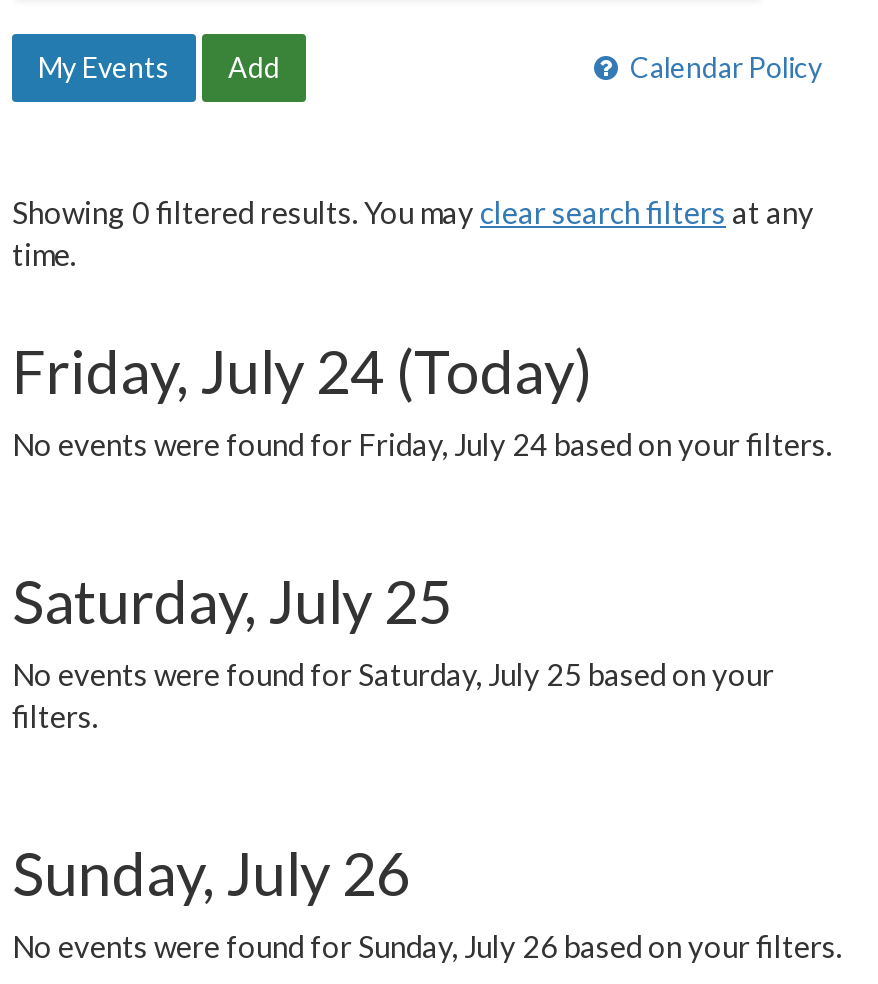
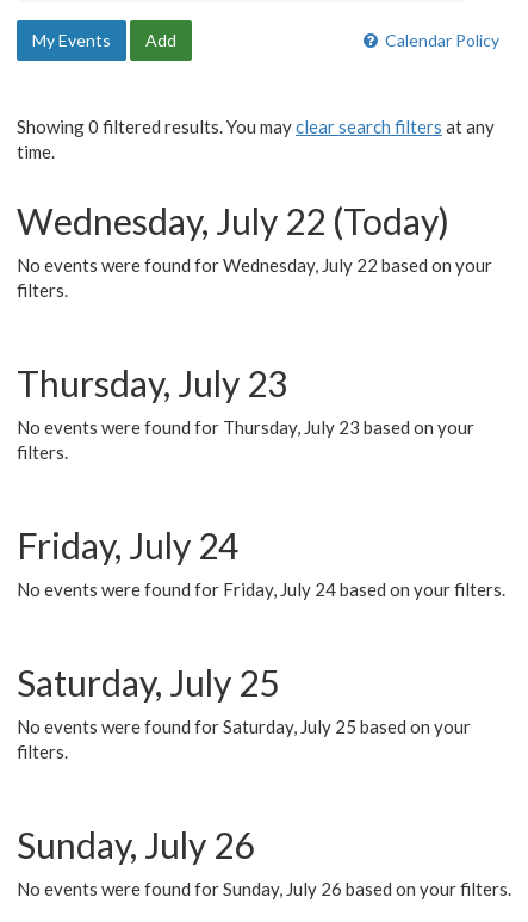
[12,334,592,406] Friday, July 24 (Today) -> [17,199,492,567] Wednesday, July 22 (Today) | No events were found for Wednesday, July 22 based on your | filters. | Thursday, July 23 | No events were found for Thursday, July 23 based on your | filters. | Friday, July 24

